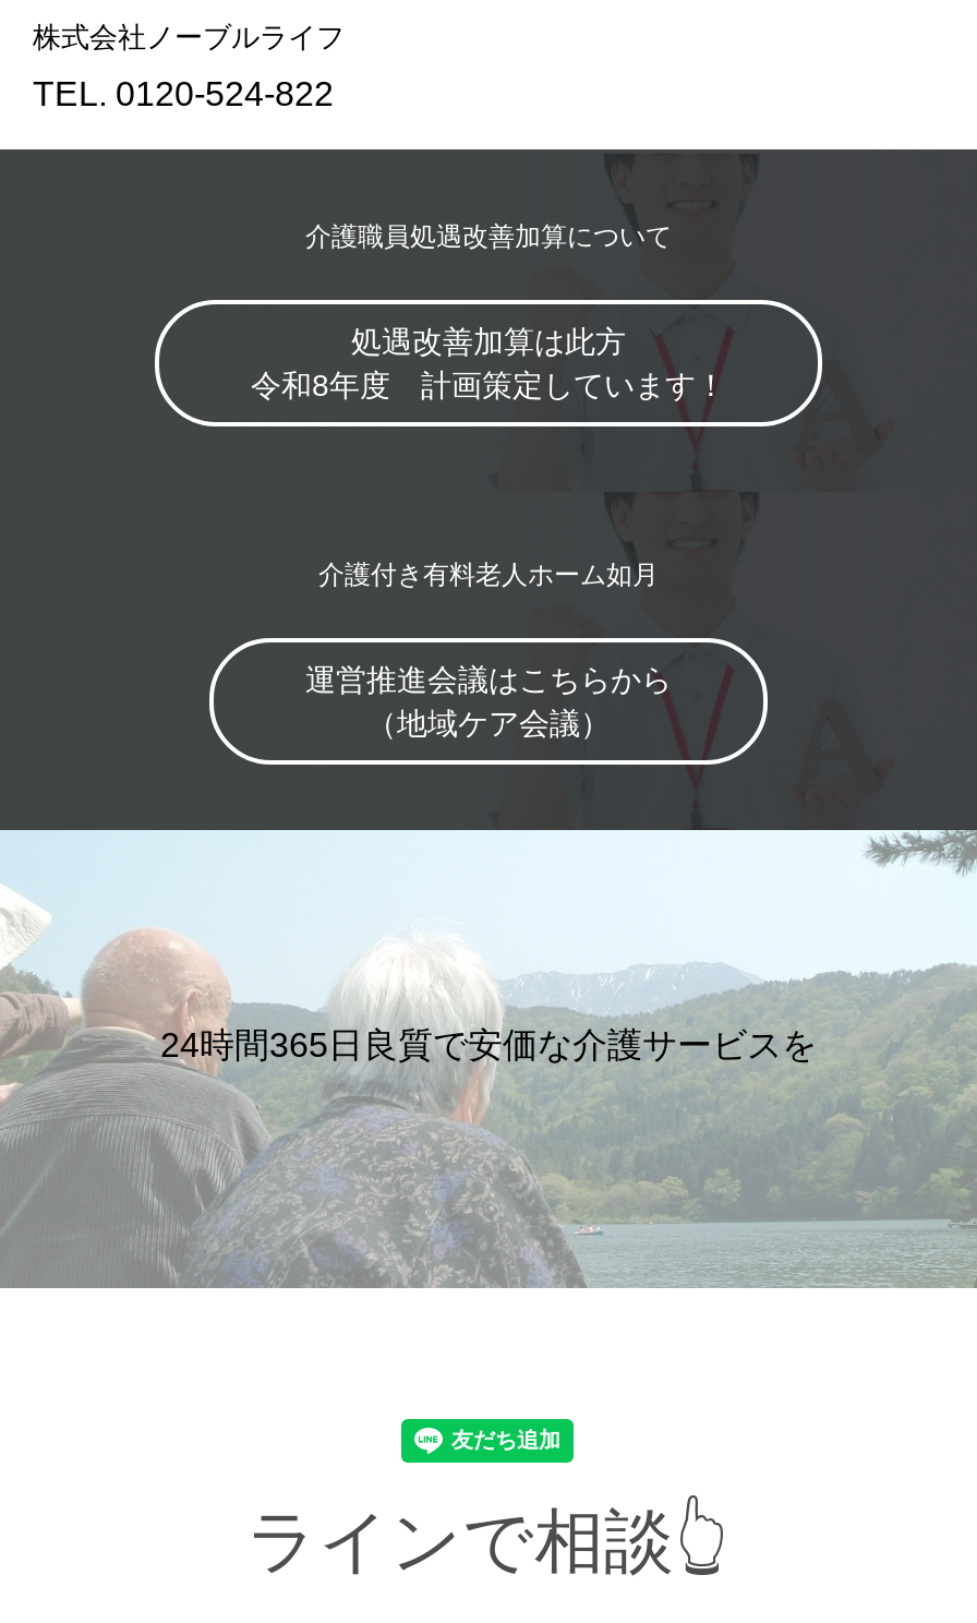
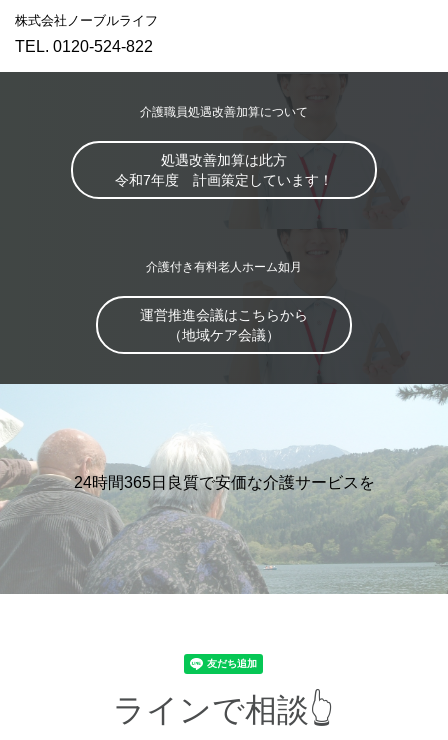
[251,368,726,402] 令和8年度 計画策定しています！ -> [115,172,333,188] 令和7年度 計画策定しています！

